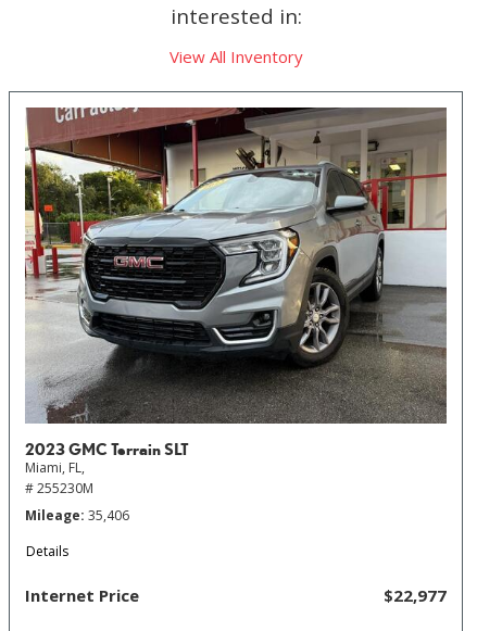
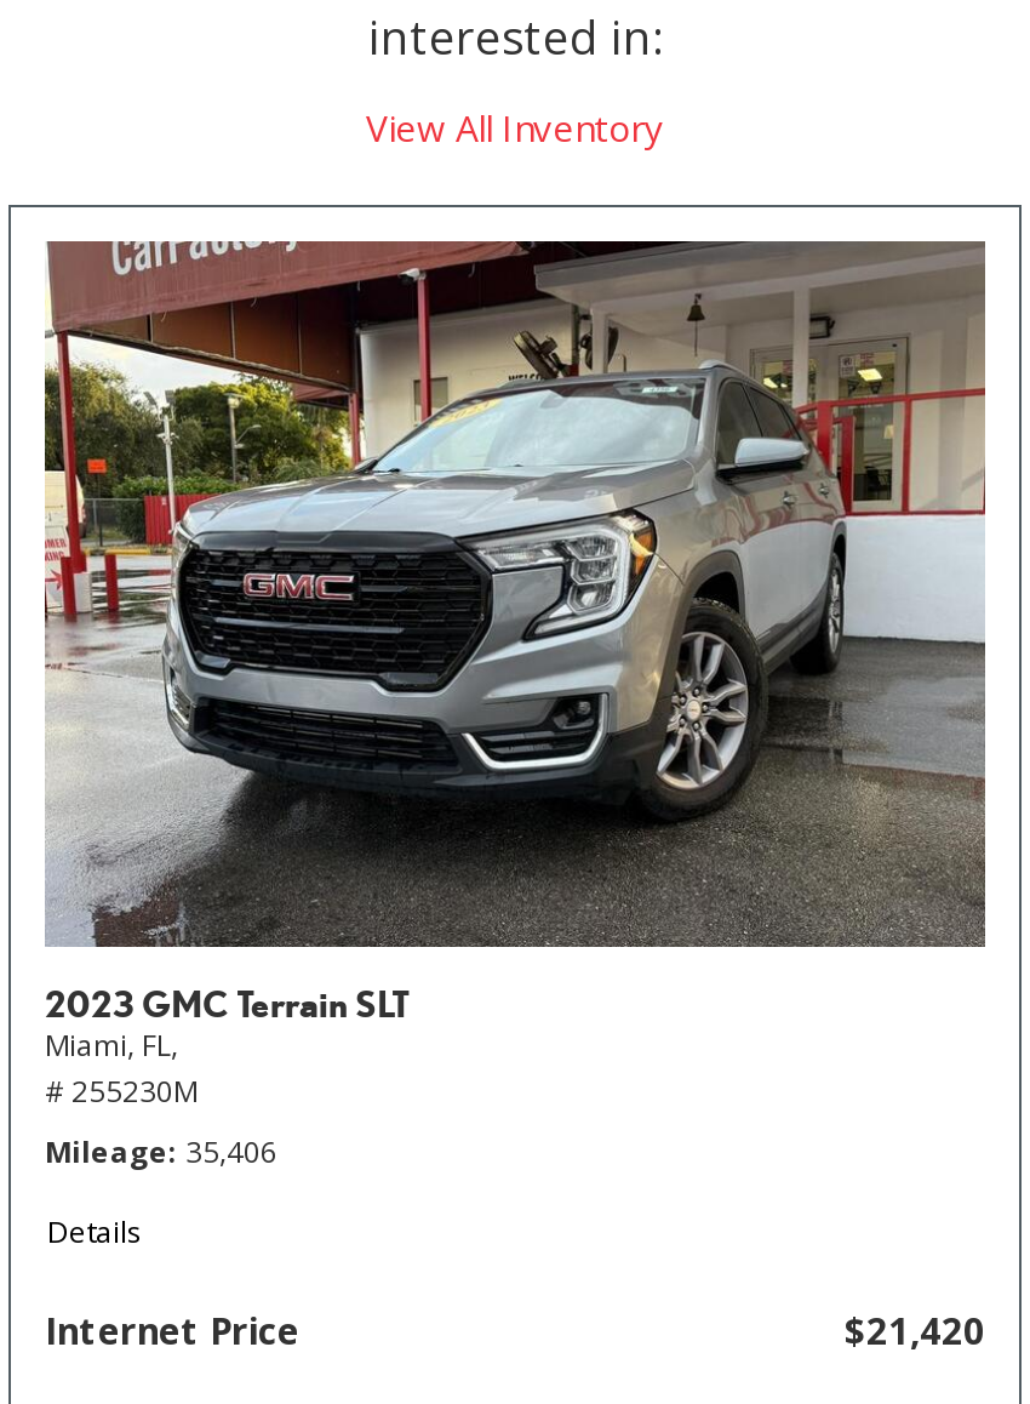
[384,585,447,606] $22,977 -> [845,1305,985,1354] $21,420

